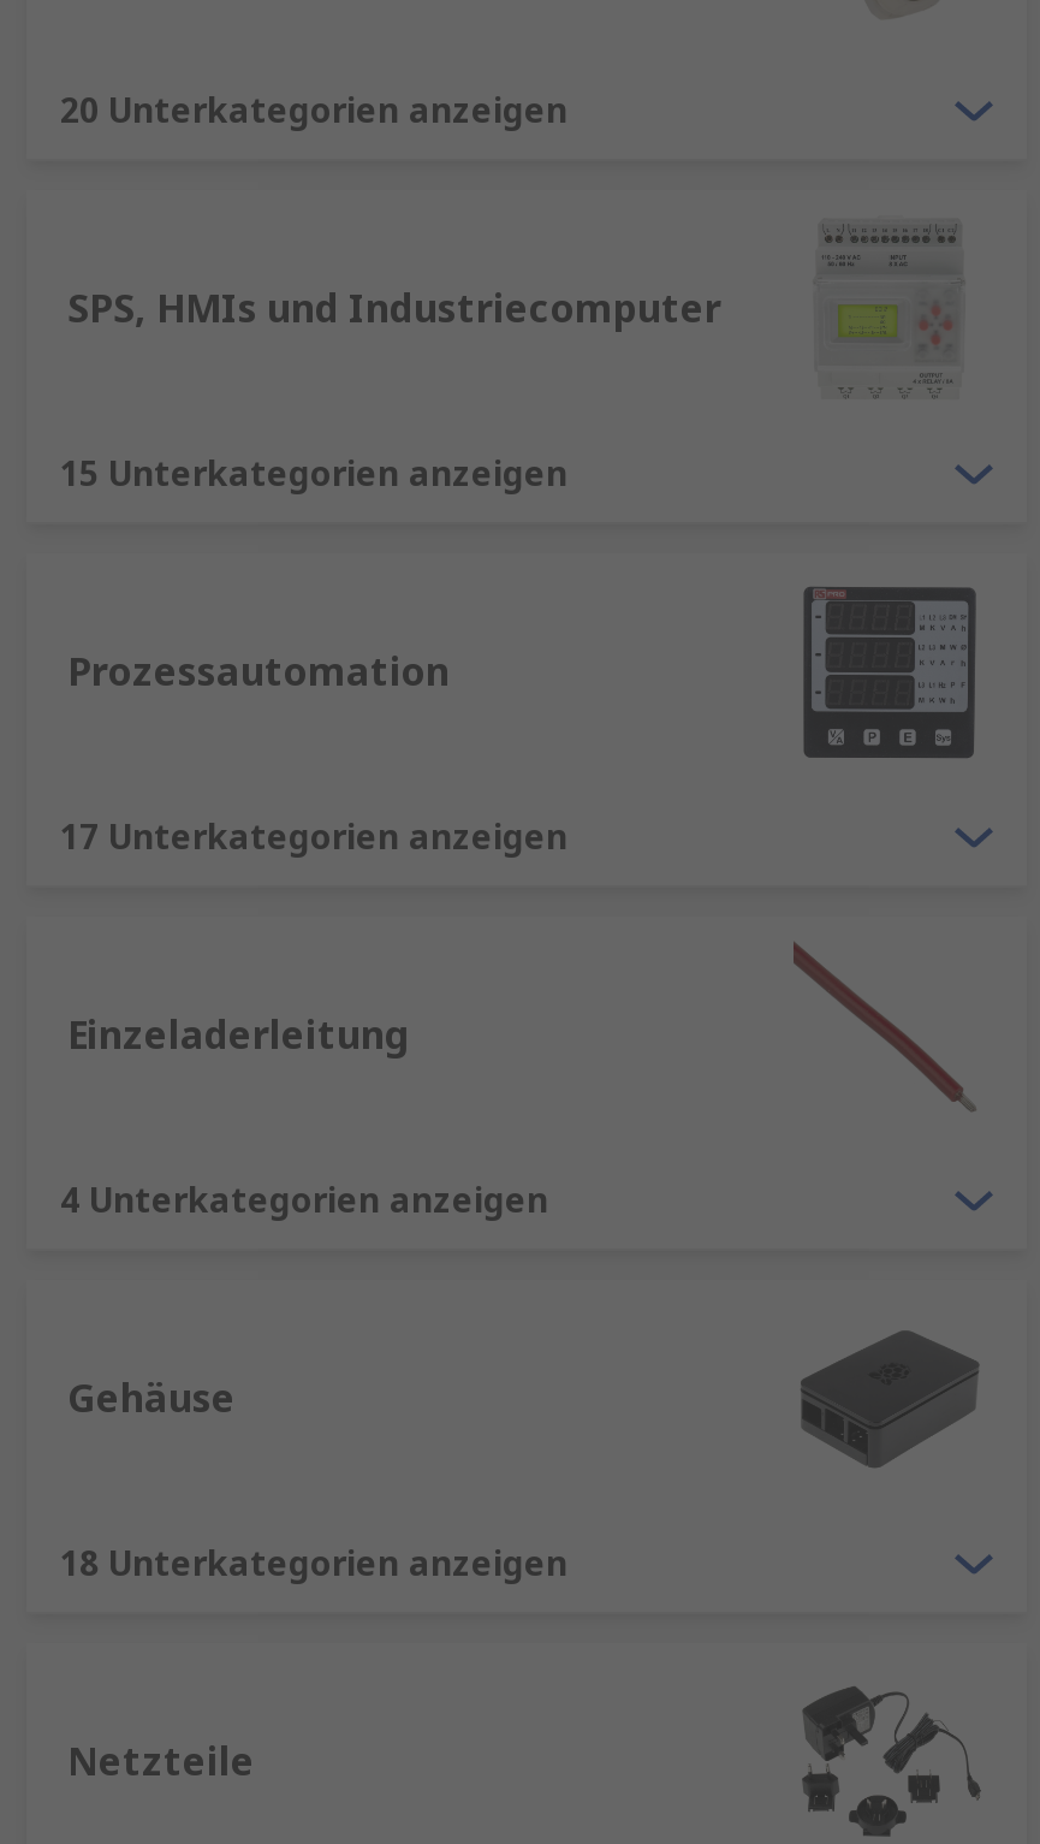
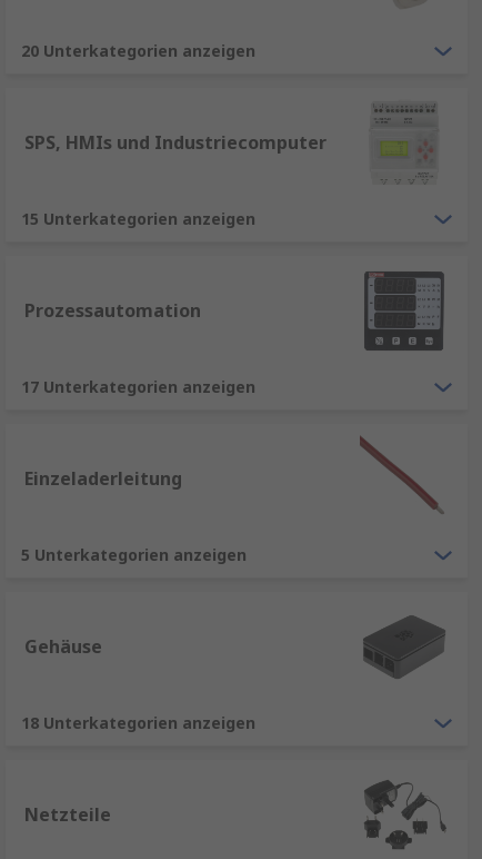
[60,1177,548,1223] 4 Unterkategorien anzeigen -> [21,544,247,566] 5 Unterkategorien anzeigen

